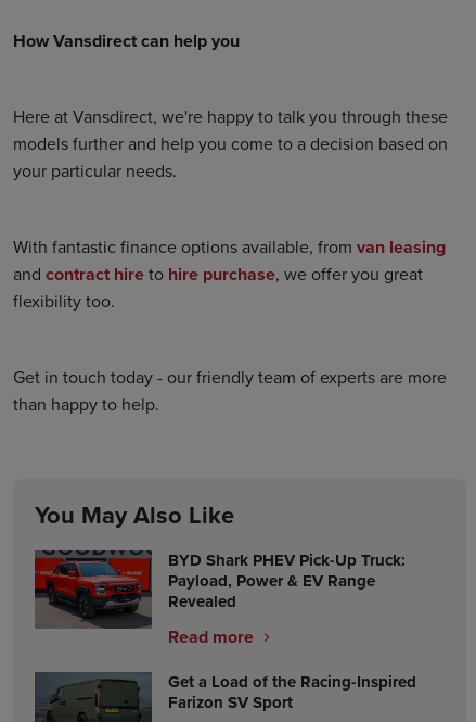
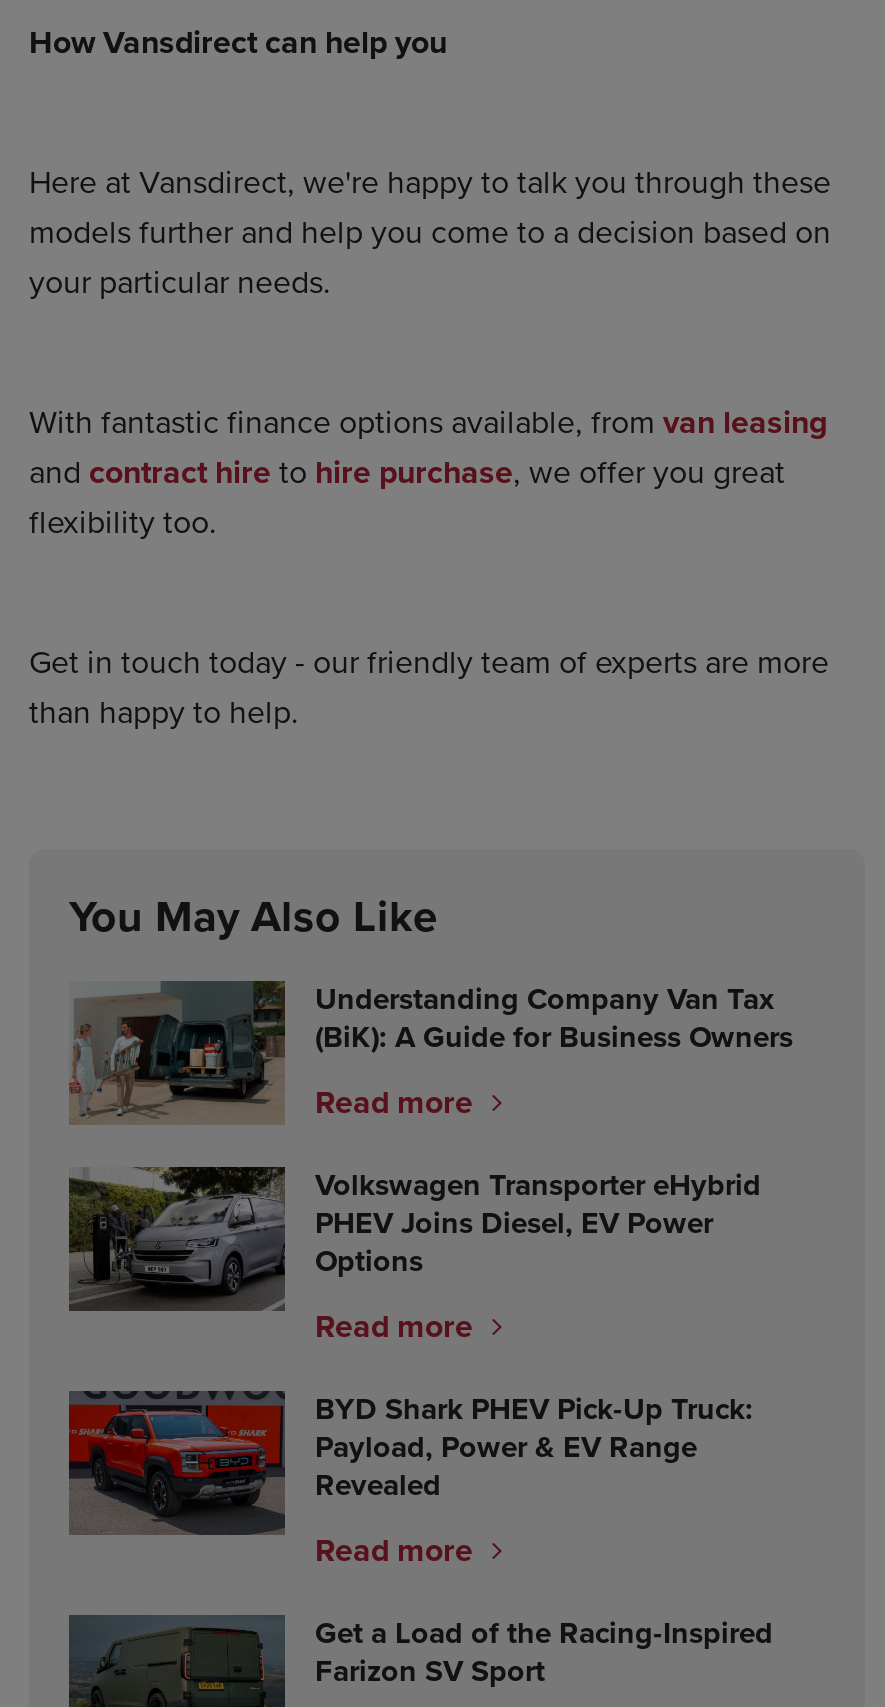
none -> [67,1165,287,1313] [image]
none -> [69,977,793,1349] [image] | Understanding Company Van Tax | (BiK): A Guide for Business Owners | Read more | Volkswagen Transporter eHybrid | PHEV Joins Diesel, EV Power | Options | Read more

